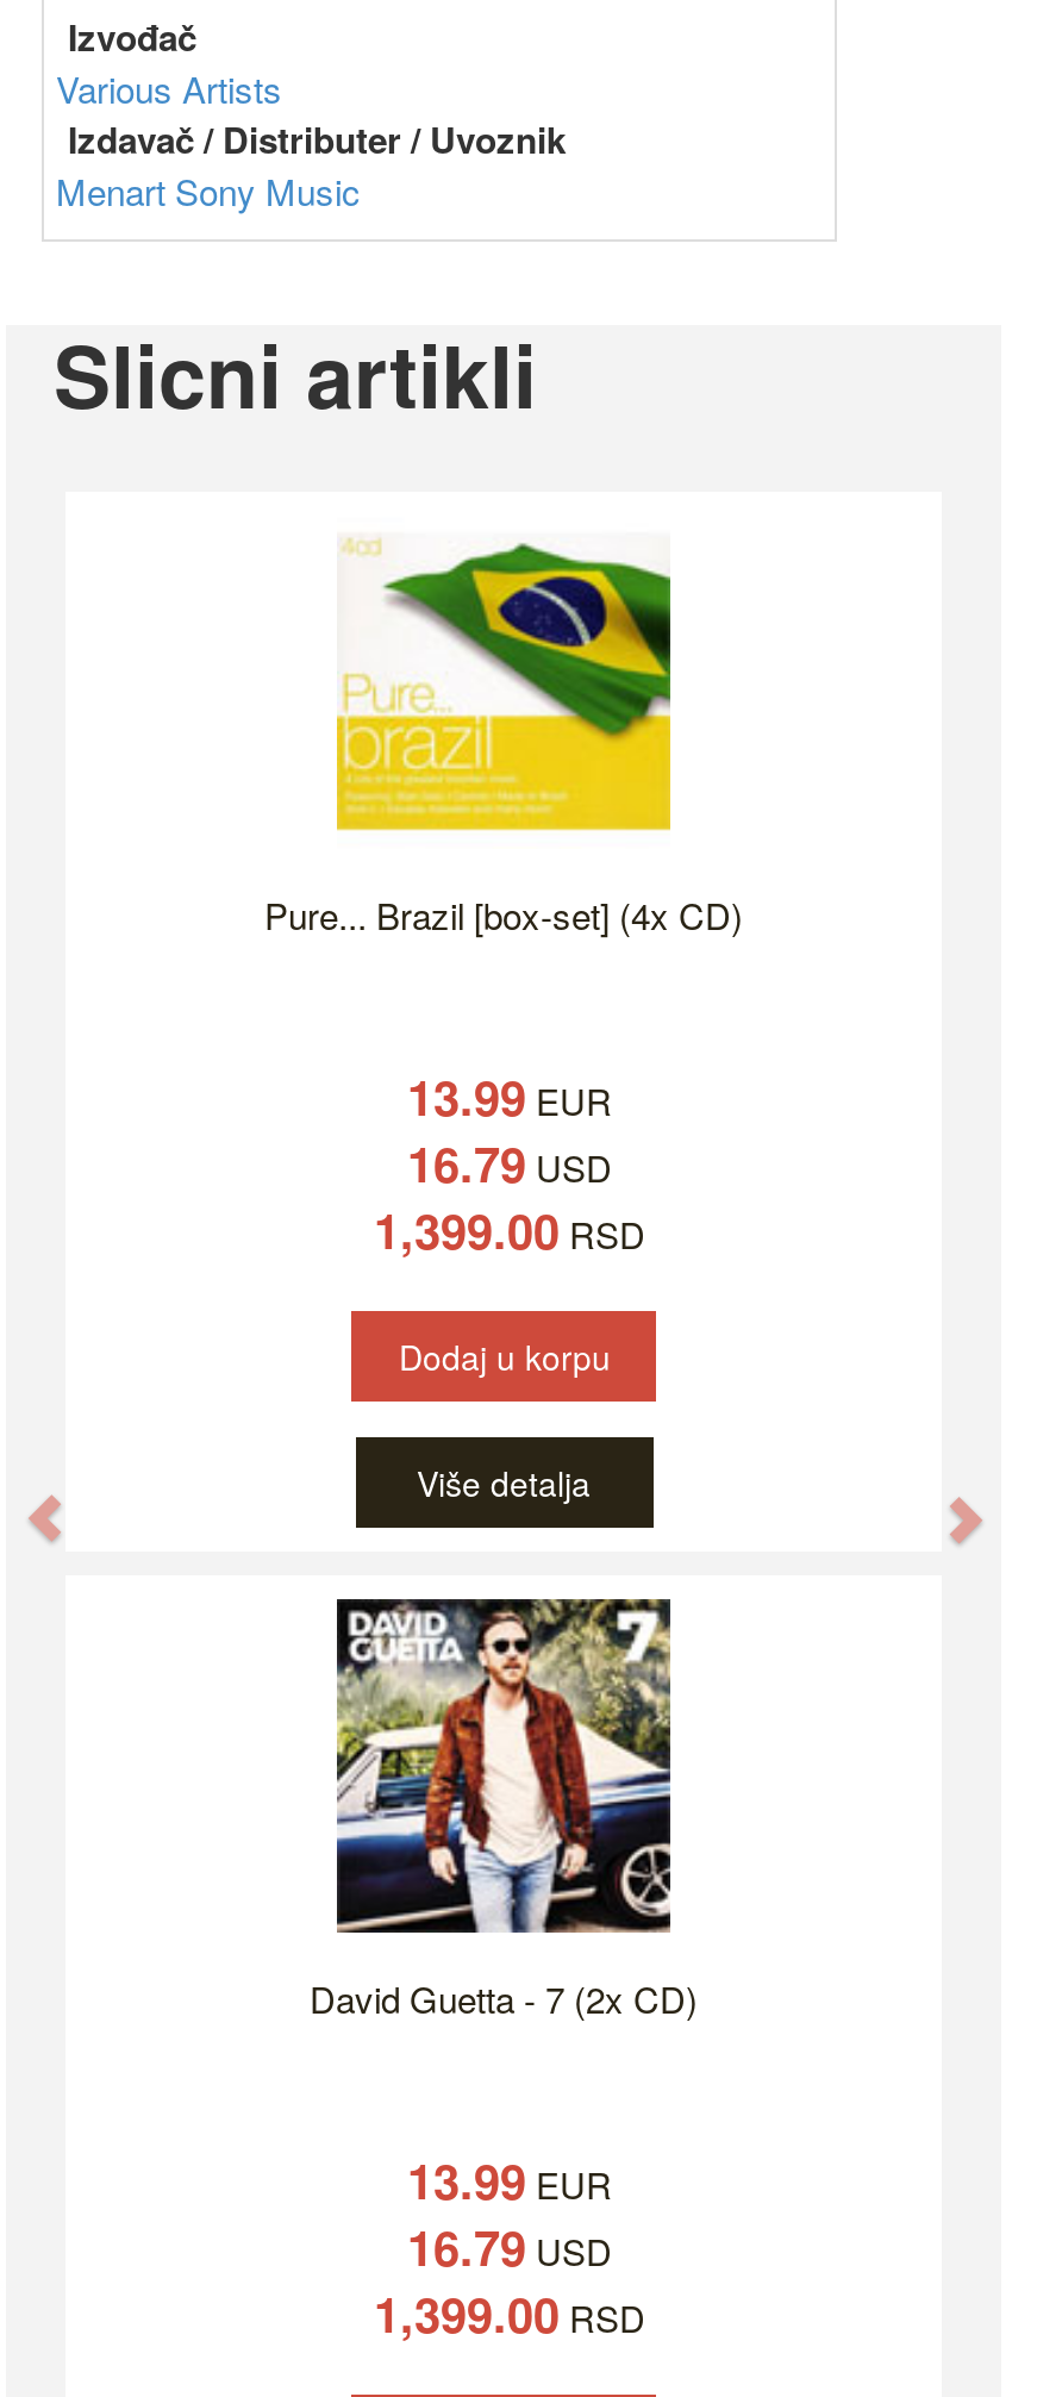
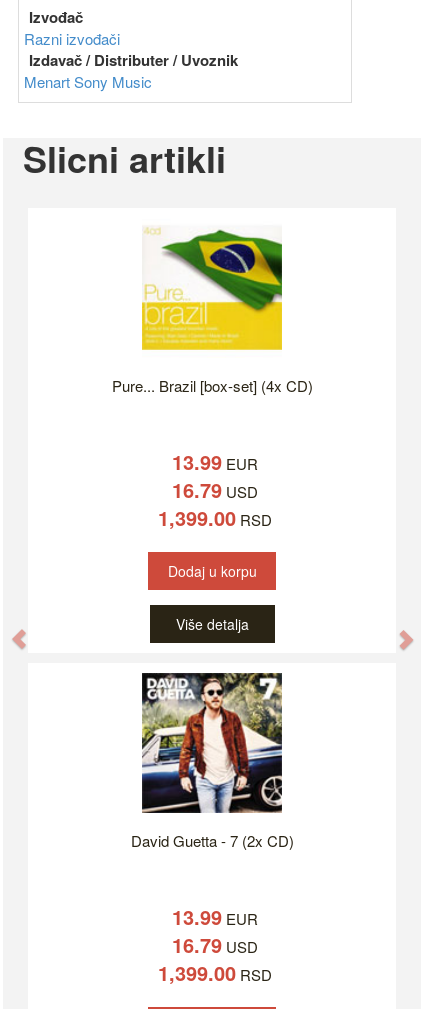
[56,64,282,114] Various Artists -> [24,28,120,49] Razni izvođači

